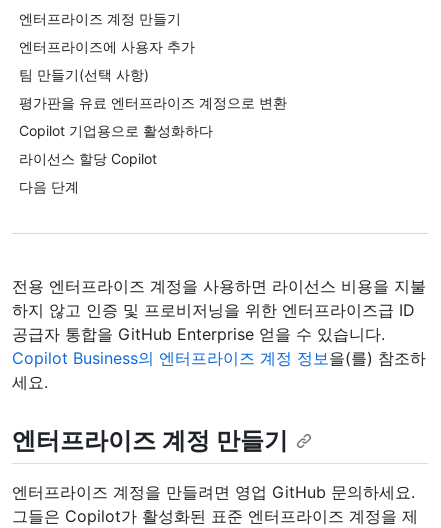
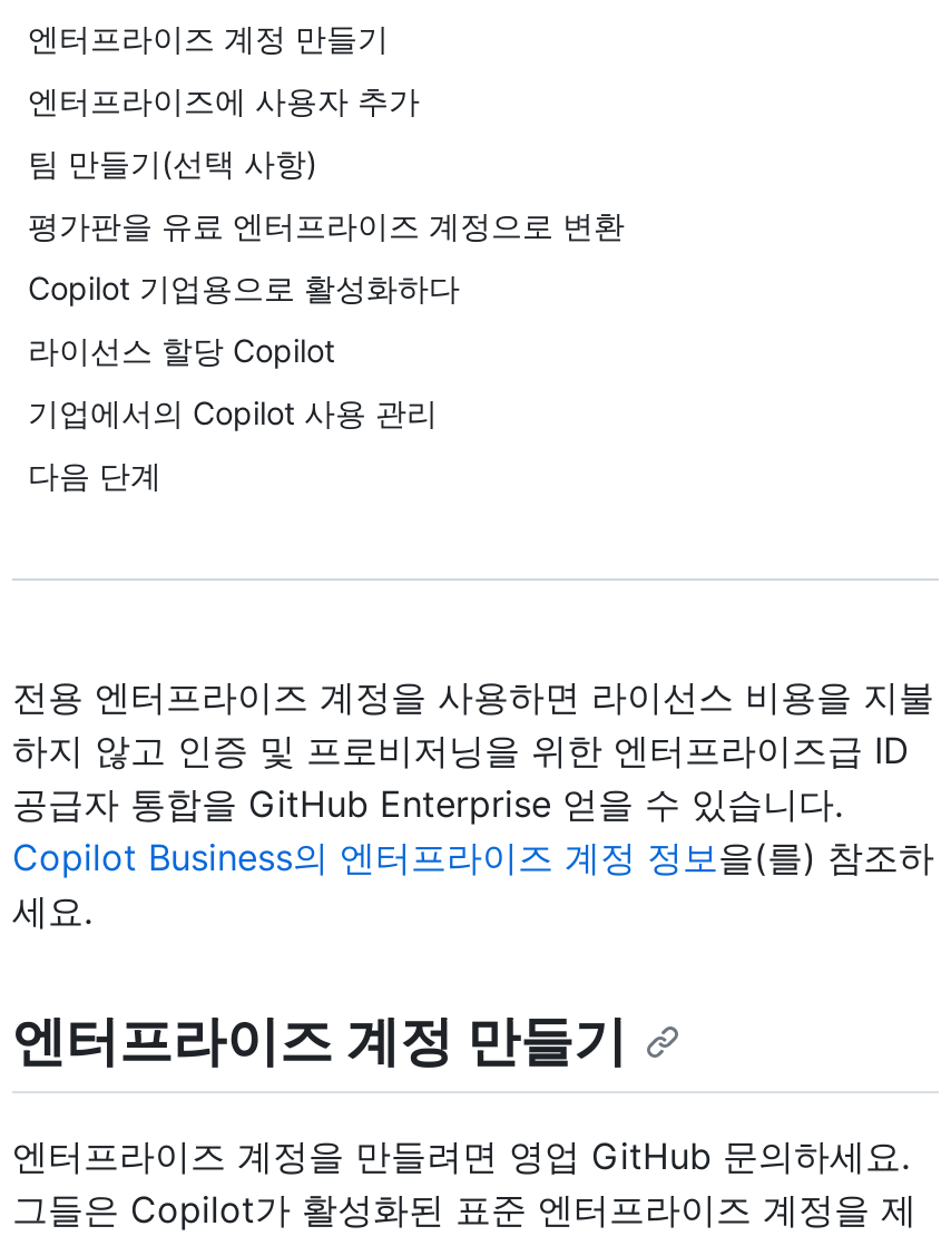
none -> [28,393,438,431] 기업에서의 Copilot 사용 관리

